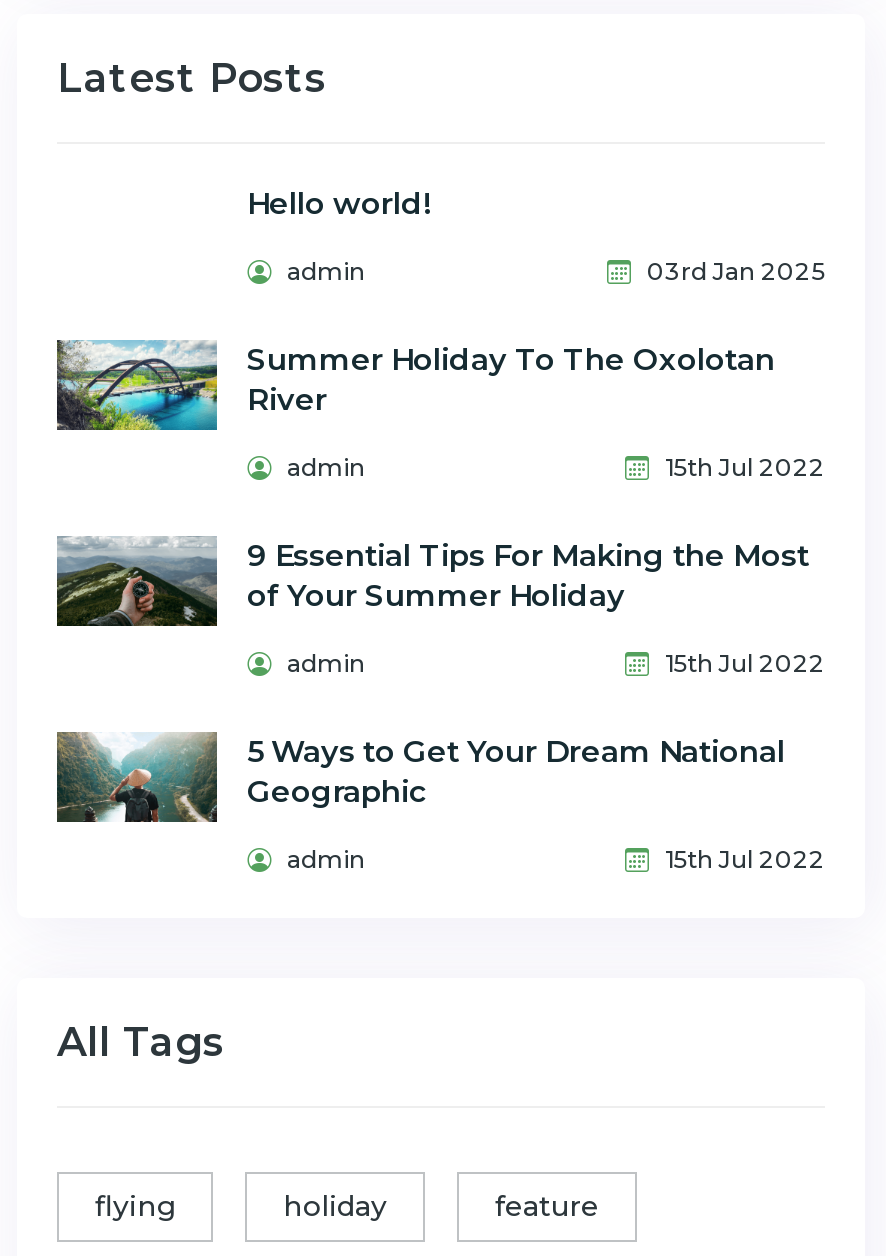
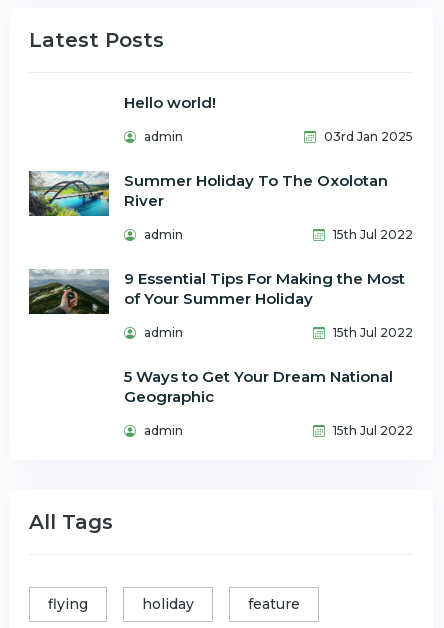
[55,730,219,824] [image] -> none

